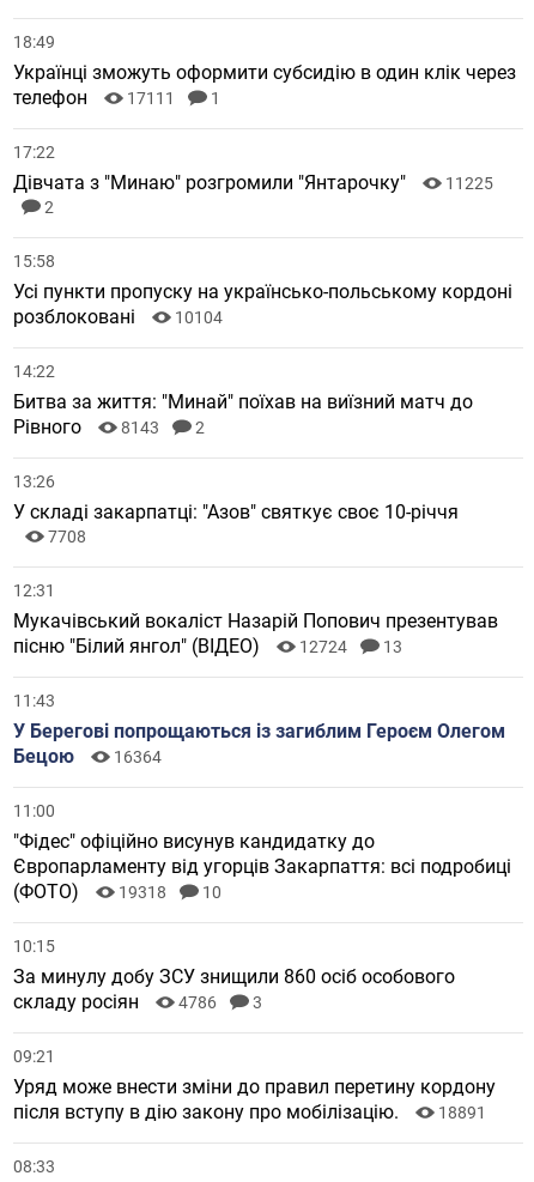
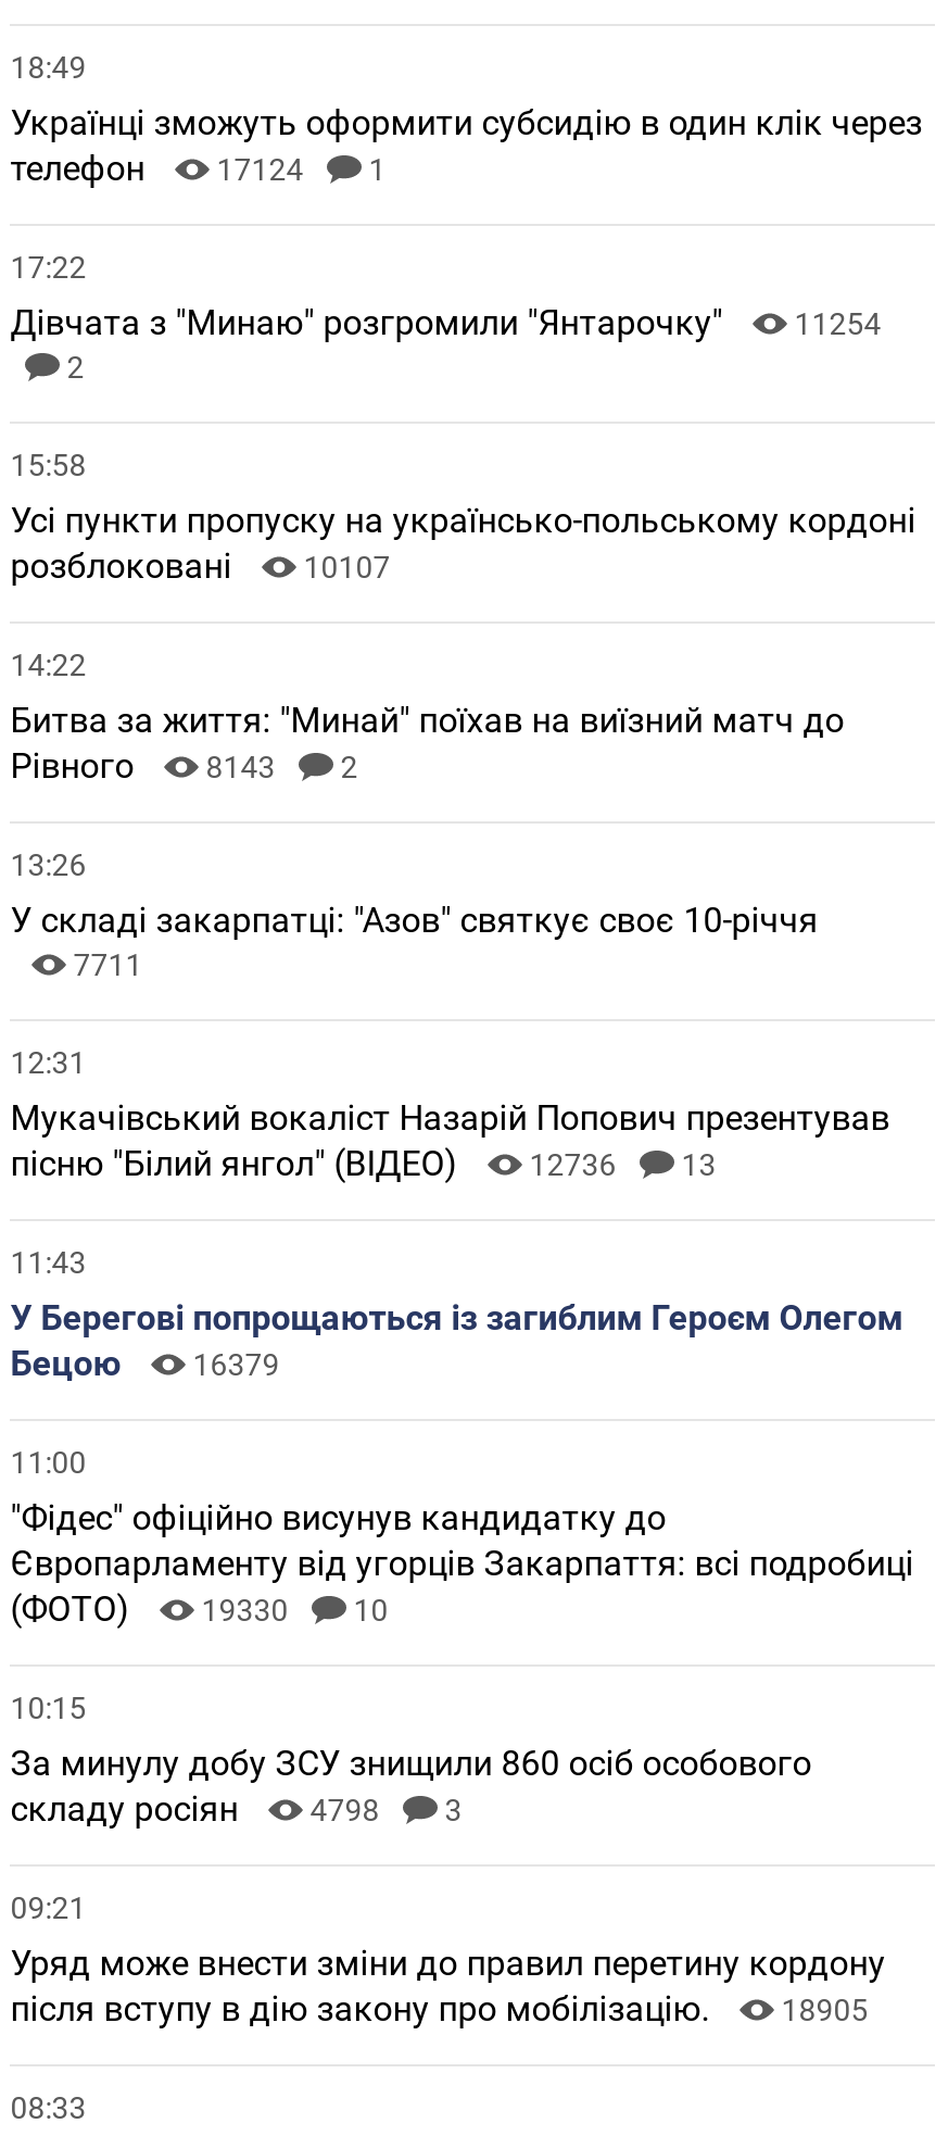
[13,87,221,109] телефон 17111 1 -> [10,149,386,190] телефон 17124 1
[13,172,494,194] Дівчата з "Минаю" розгромили "Янтарочку" 11225 -> [10,303,881,344] Дівчата з "Минаю" розгромили "Янтарочку" 11254
[13,306,223,329] розблоковані 10104 -> [10,546,390,588] розблоковані 10107
[48,527,86,547] 7708 -> [73,948,143,983] 7711
[13,635,403,658] пісню "Білий янгол" (ВІДЕО) 12724 13 -> [10,1144,716,1185] пісню "Білий янгол" (ВІДЕО) 12736 13
[13,745,162,768] Бецою 16364 -> [10,1344,280,1385] Бецою 16379
[13,881,222,903] (ФОТО) 19318 10 -> [10,1589,388,1631] (ФОТО) 19330 10
[13,991,262,1014] складу росіян 4786 3 -> [10,1789,462,1830] складу росіян 4798 3
[13,1101,486,1124] після вступу в дію закону про мобілізацію. 18891 -> [10,1989,868,2030] після вступу в дію закону про мобілізацію. 18905

